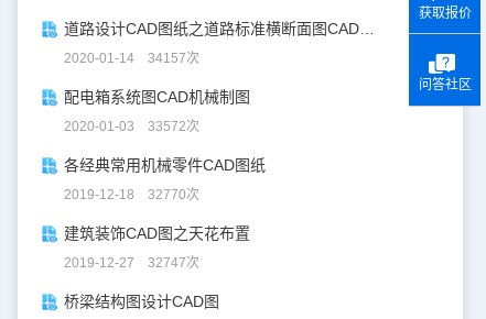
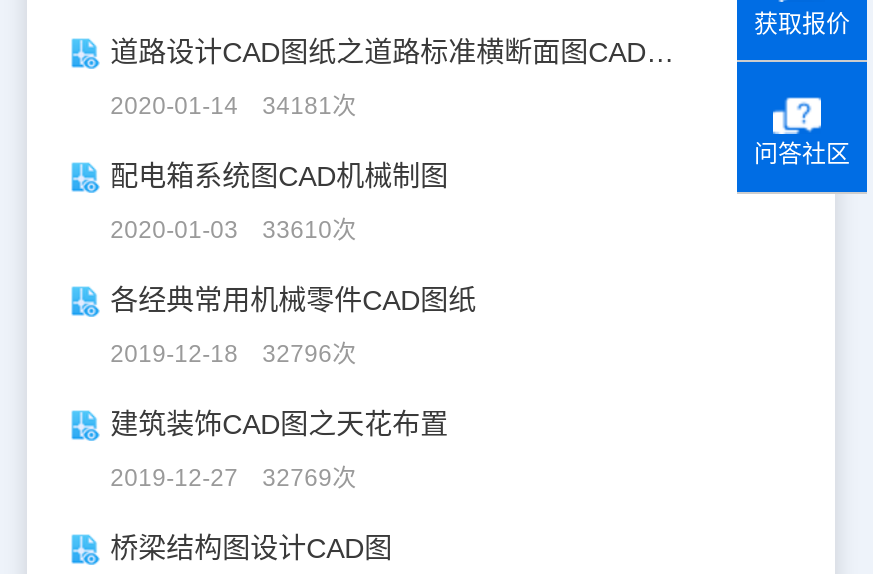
[63,50,199,66] 2020-01-14 34157次 -> [110,91,356,119] 2020-01-14 34181次
[63,118,199,134] 2020-01-03 33572次 -> [110,215,356,243] 2020-01-03 33610次
[63,187,199,202] 2019-12-18 32770次 -> [110,339,356,367] 2019-12-18 32796次
[63,255,199,270] 2019-12-27 32747次 -> [110,463,356,491] 2019-12-27 32769次

